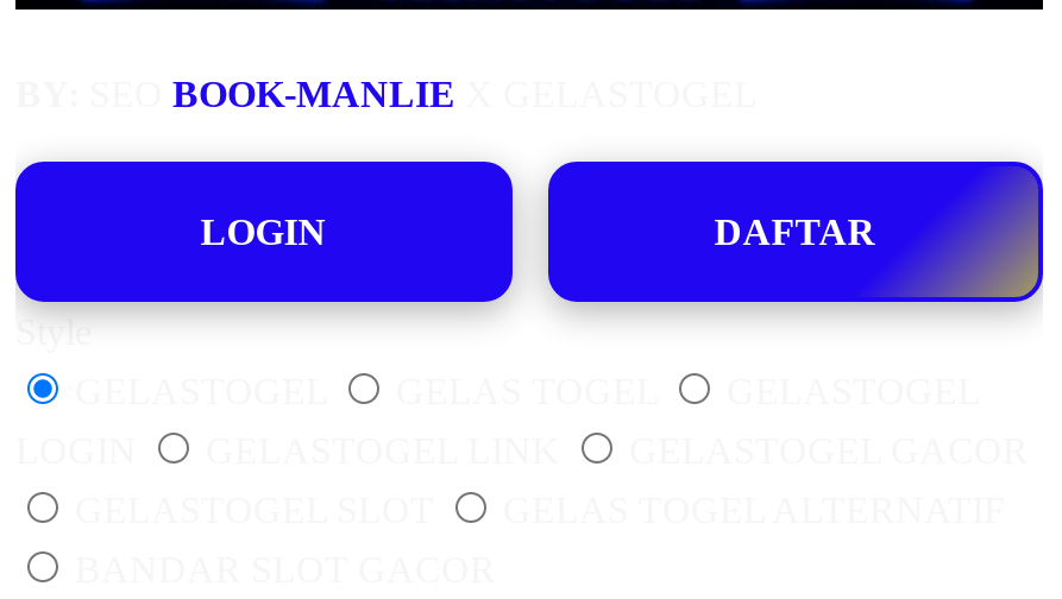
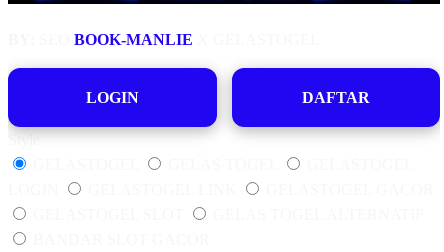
[893,171,1041,297] [image] -> none

